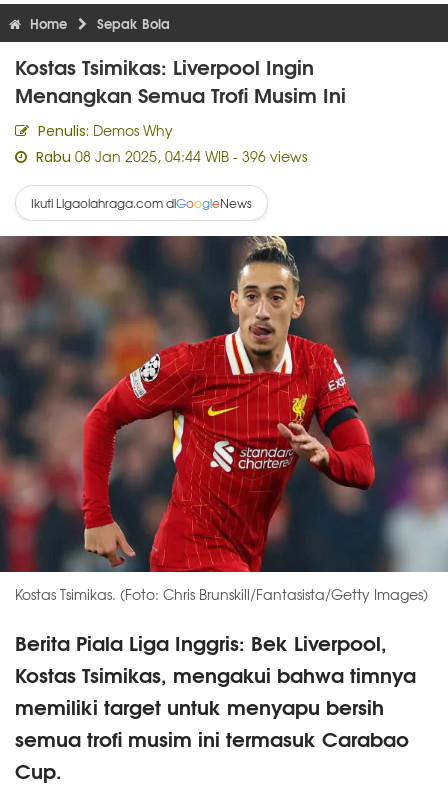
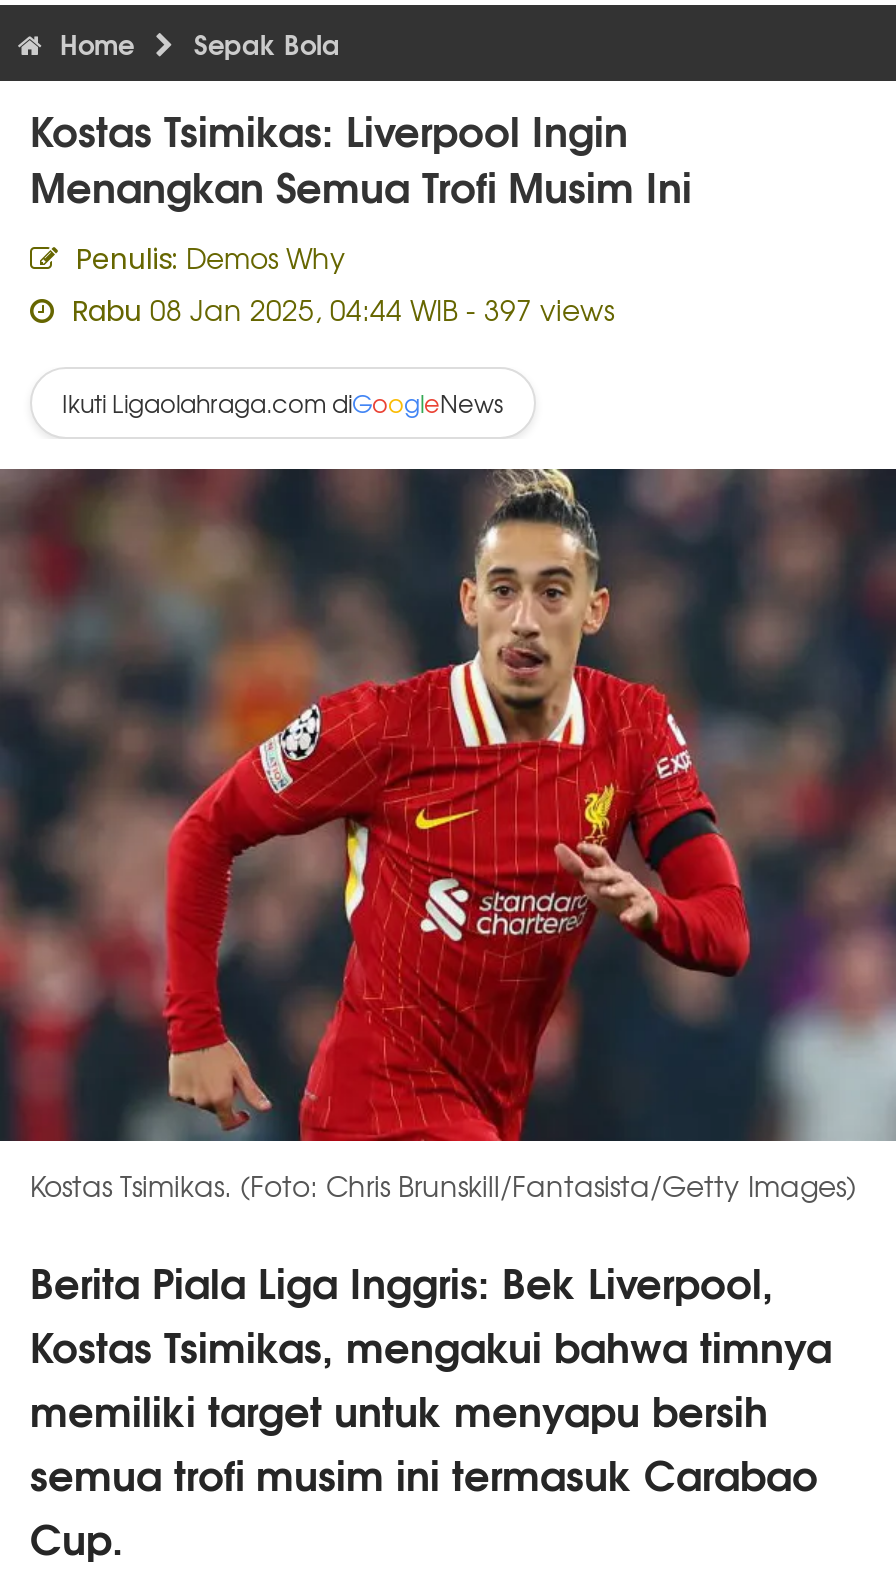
[32,146,307,166] Rabu 08 Jan 2025, 04:44 WIB - 396 views -> [64,289,614,329] Rabu 08 Jan 2025, 04:44 WIB - 397 views

